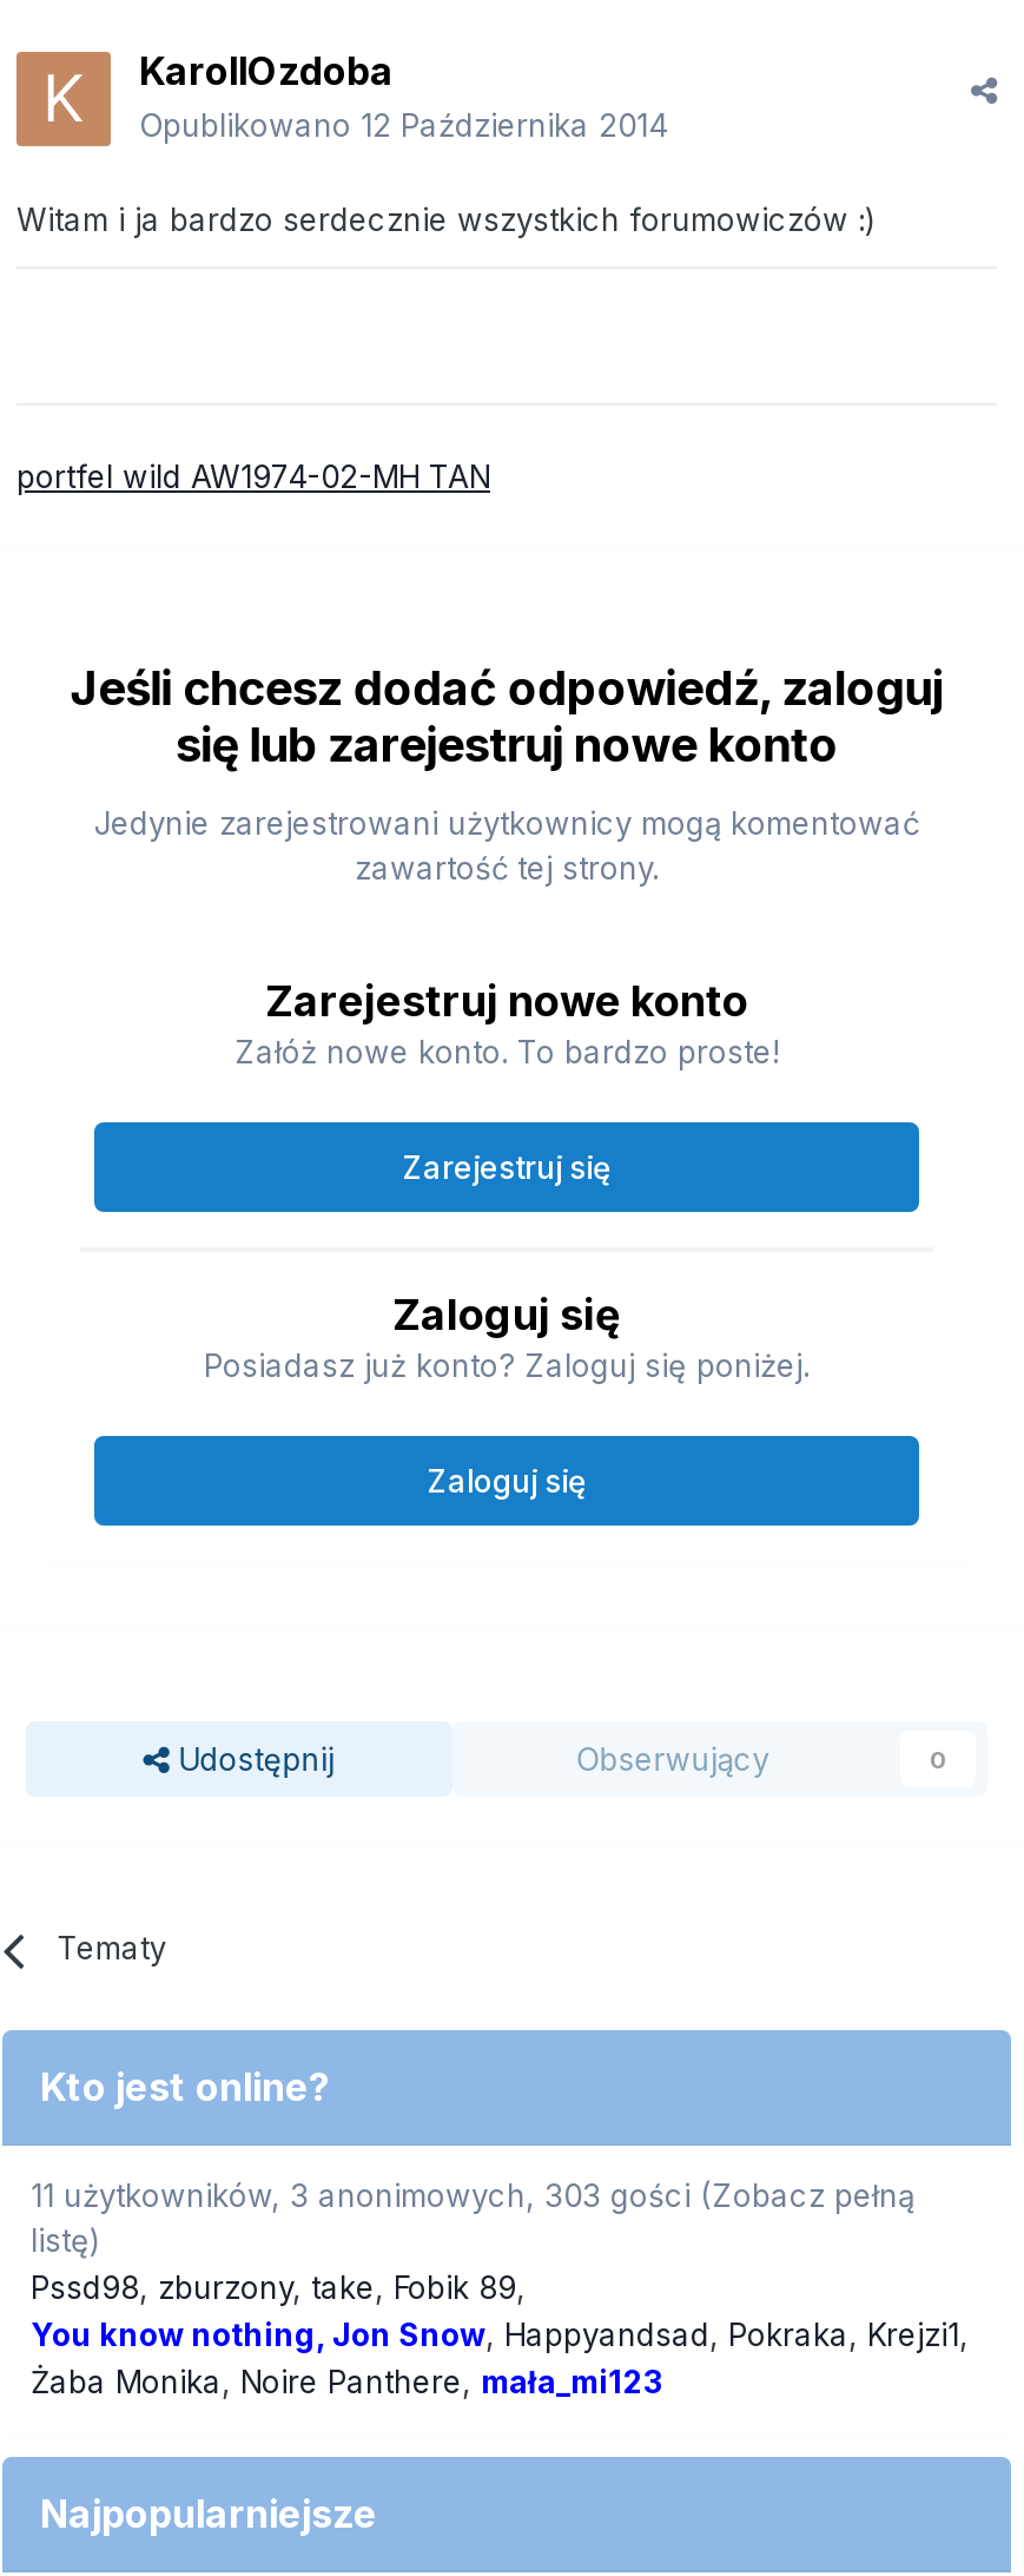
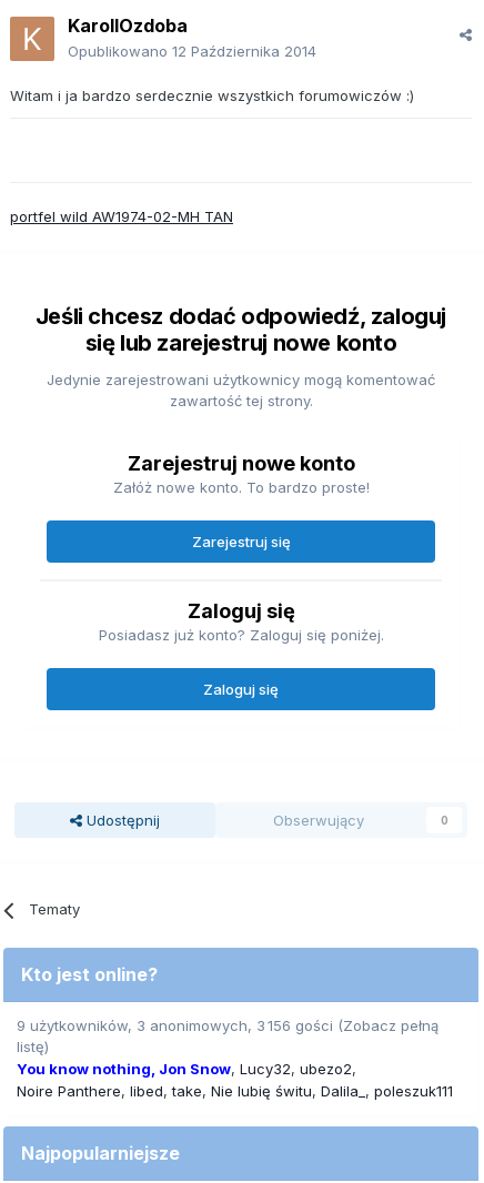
[31,2177,914,2215] 11 użytkowników, 3 anonimowych, 303 gości (Zobacz pełną -> [17,1017,438,1035] 9 użytkowników, 3 anonimowych, 3 156 gości (Zobacz pełną
[31,2269,959,2401] Pssd98 zburzony take Fobik 89 | You know nothing, Jon Snow Happyandsad Pokraka Krejzi1 | Żaba Monika Noire Panthere mała_mi123 -> [17,1060,453,1100] You know nothing, Jon Snow Lucy32 ubezo2 | Noire Panthere libed take Nie lubię świtu Dalila_ poleszuk111

